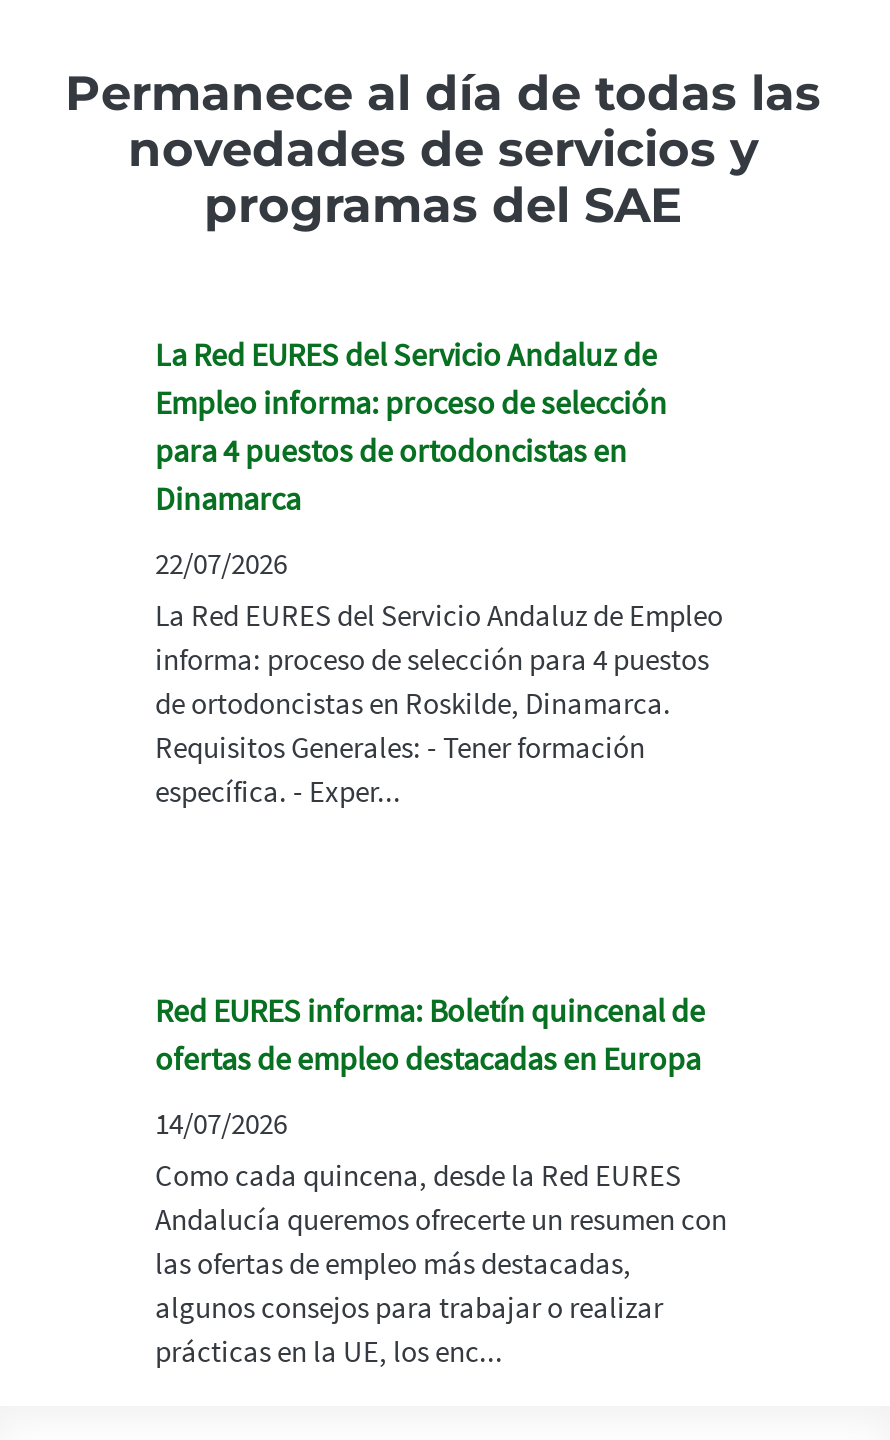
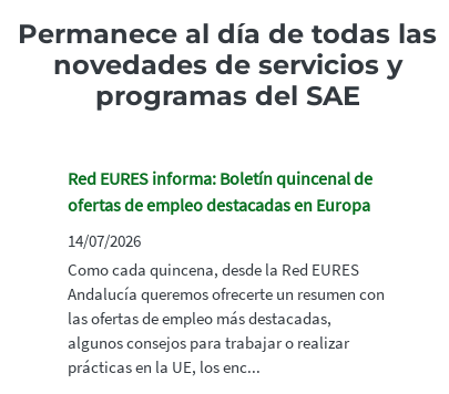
[155,334,723,810] La Red EURES del Servicio Andaluz de | Empleo informa: proceso de selección | para 4 puestos de ortodoncistas en | Dinamarca | 22/07/2026 | La Red EURES del Servicio Andaluz de Empleo | informa: proceso de selección para 4 puestos | de ortodoncistas en Roskilde, Dinamarca. | Requisitos Generales: - Tener formación | específica. - Exper... -> none

